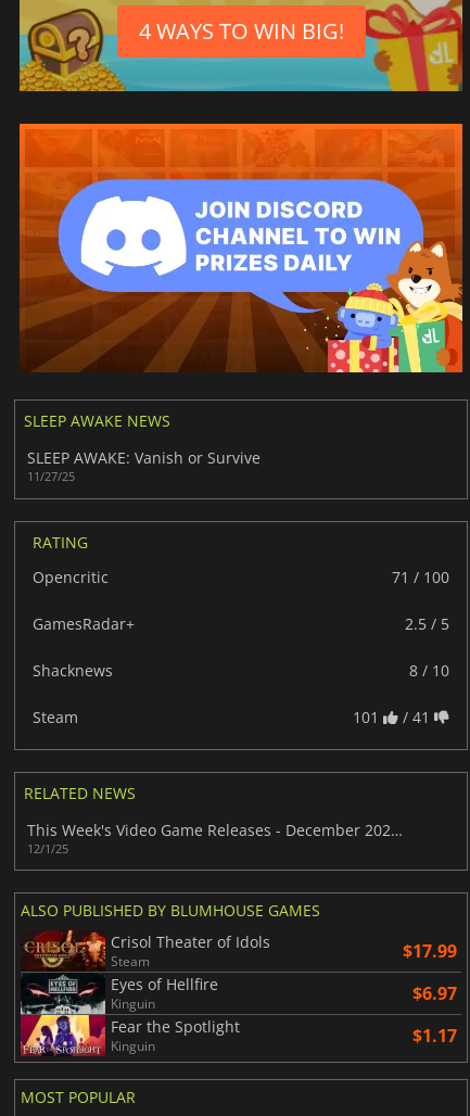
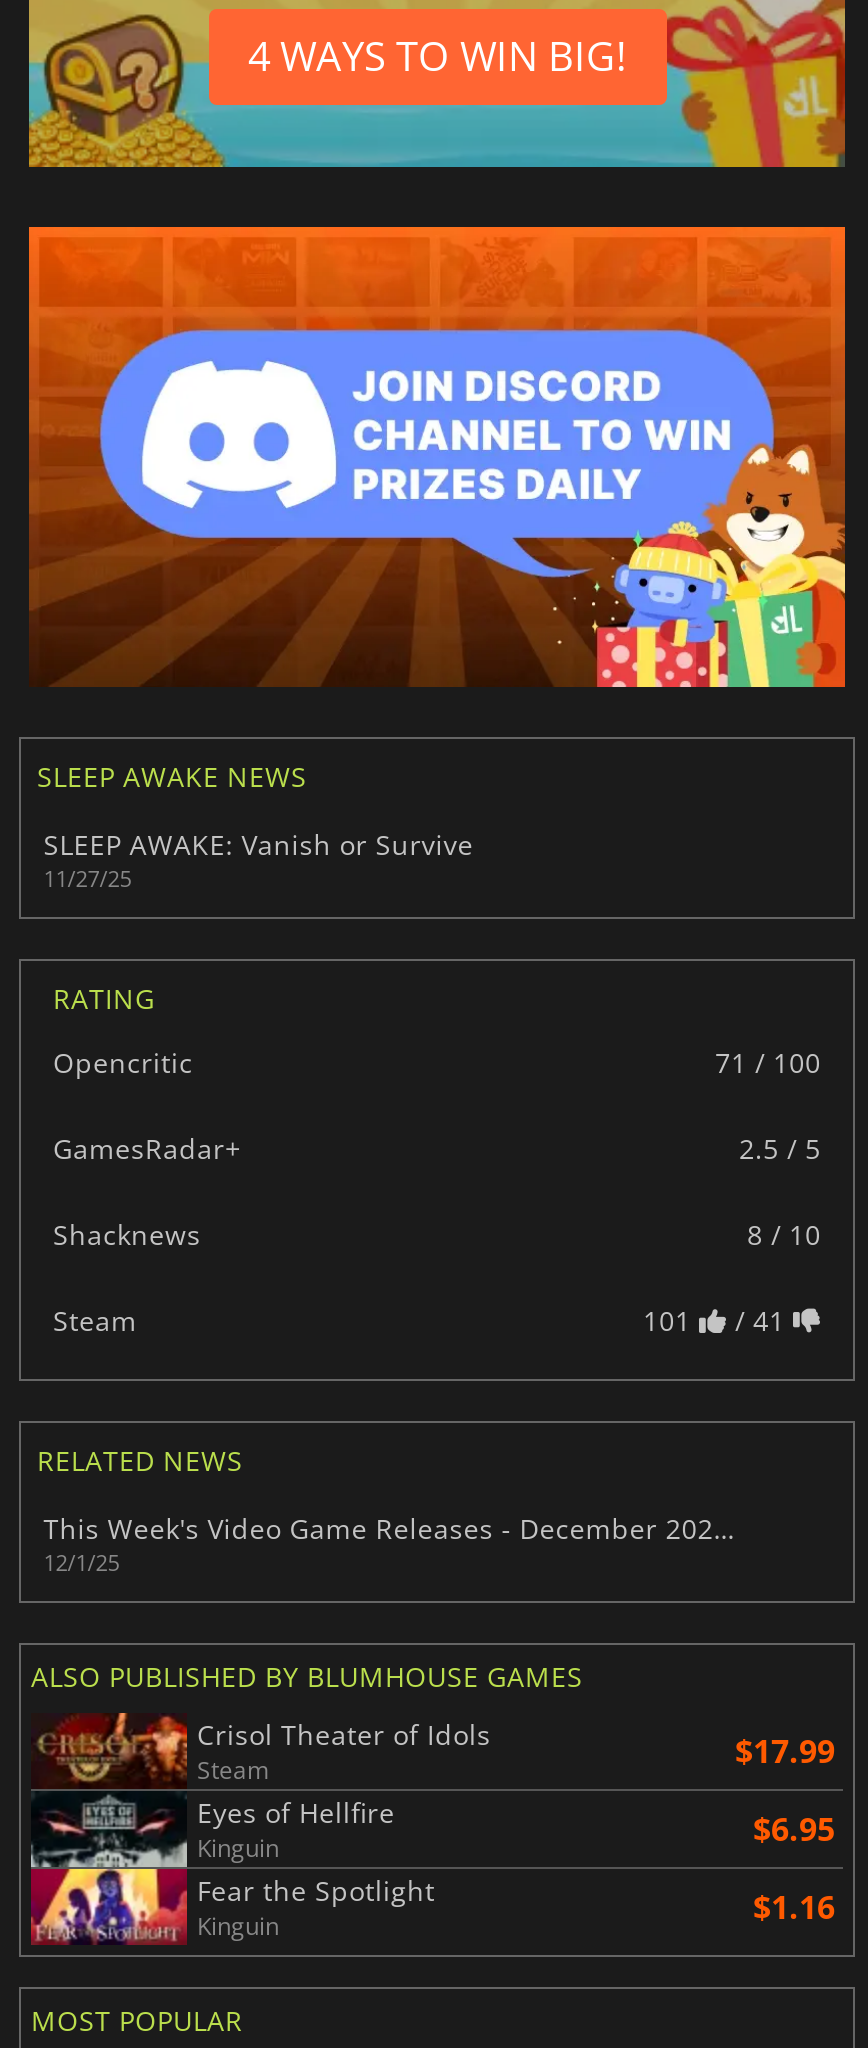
[412,981,457,1005] $6.97 -> [753,1807,835,1851] $6.95
[412,1023,457,1047] $1.17 -> [753,1885,835,1929] $1.16

